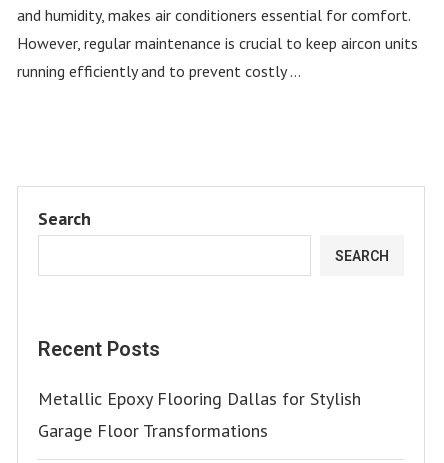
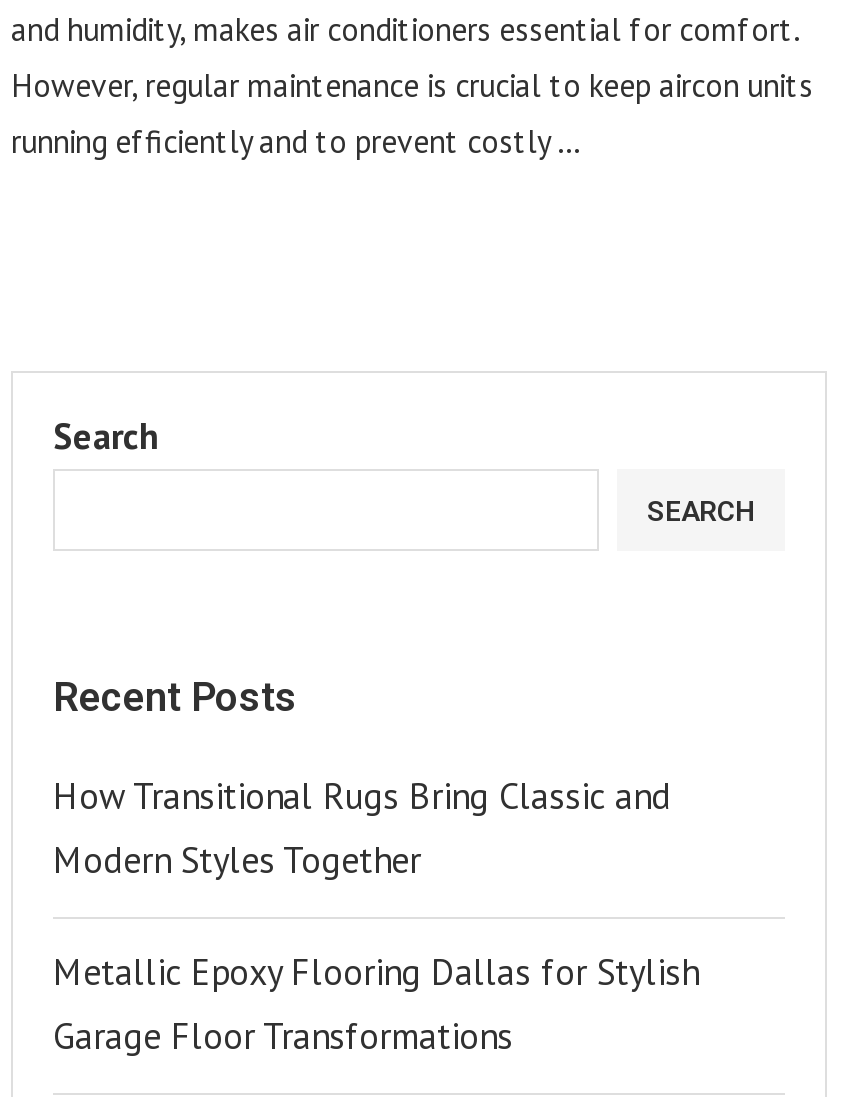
none -> [53,773,671,883] How Transitional Rugs Bring Classic and | Modern Styles Together

